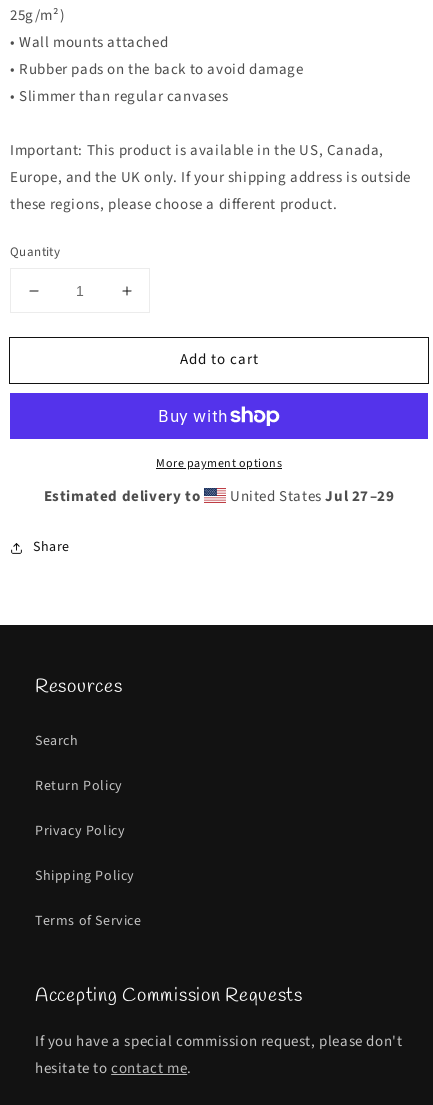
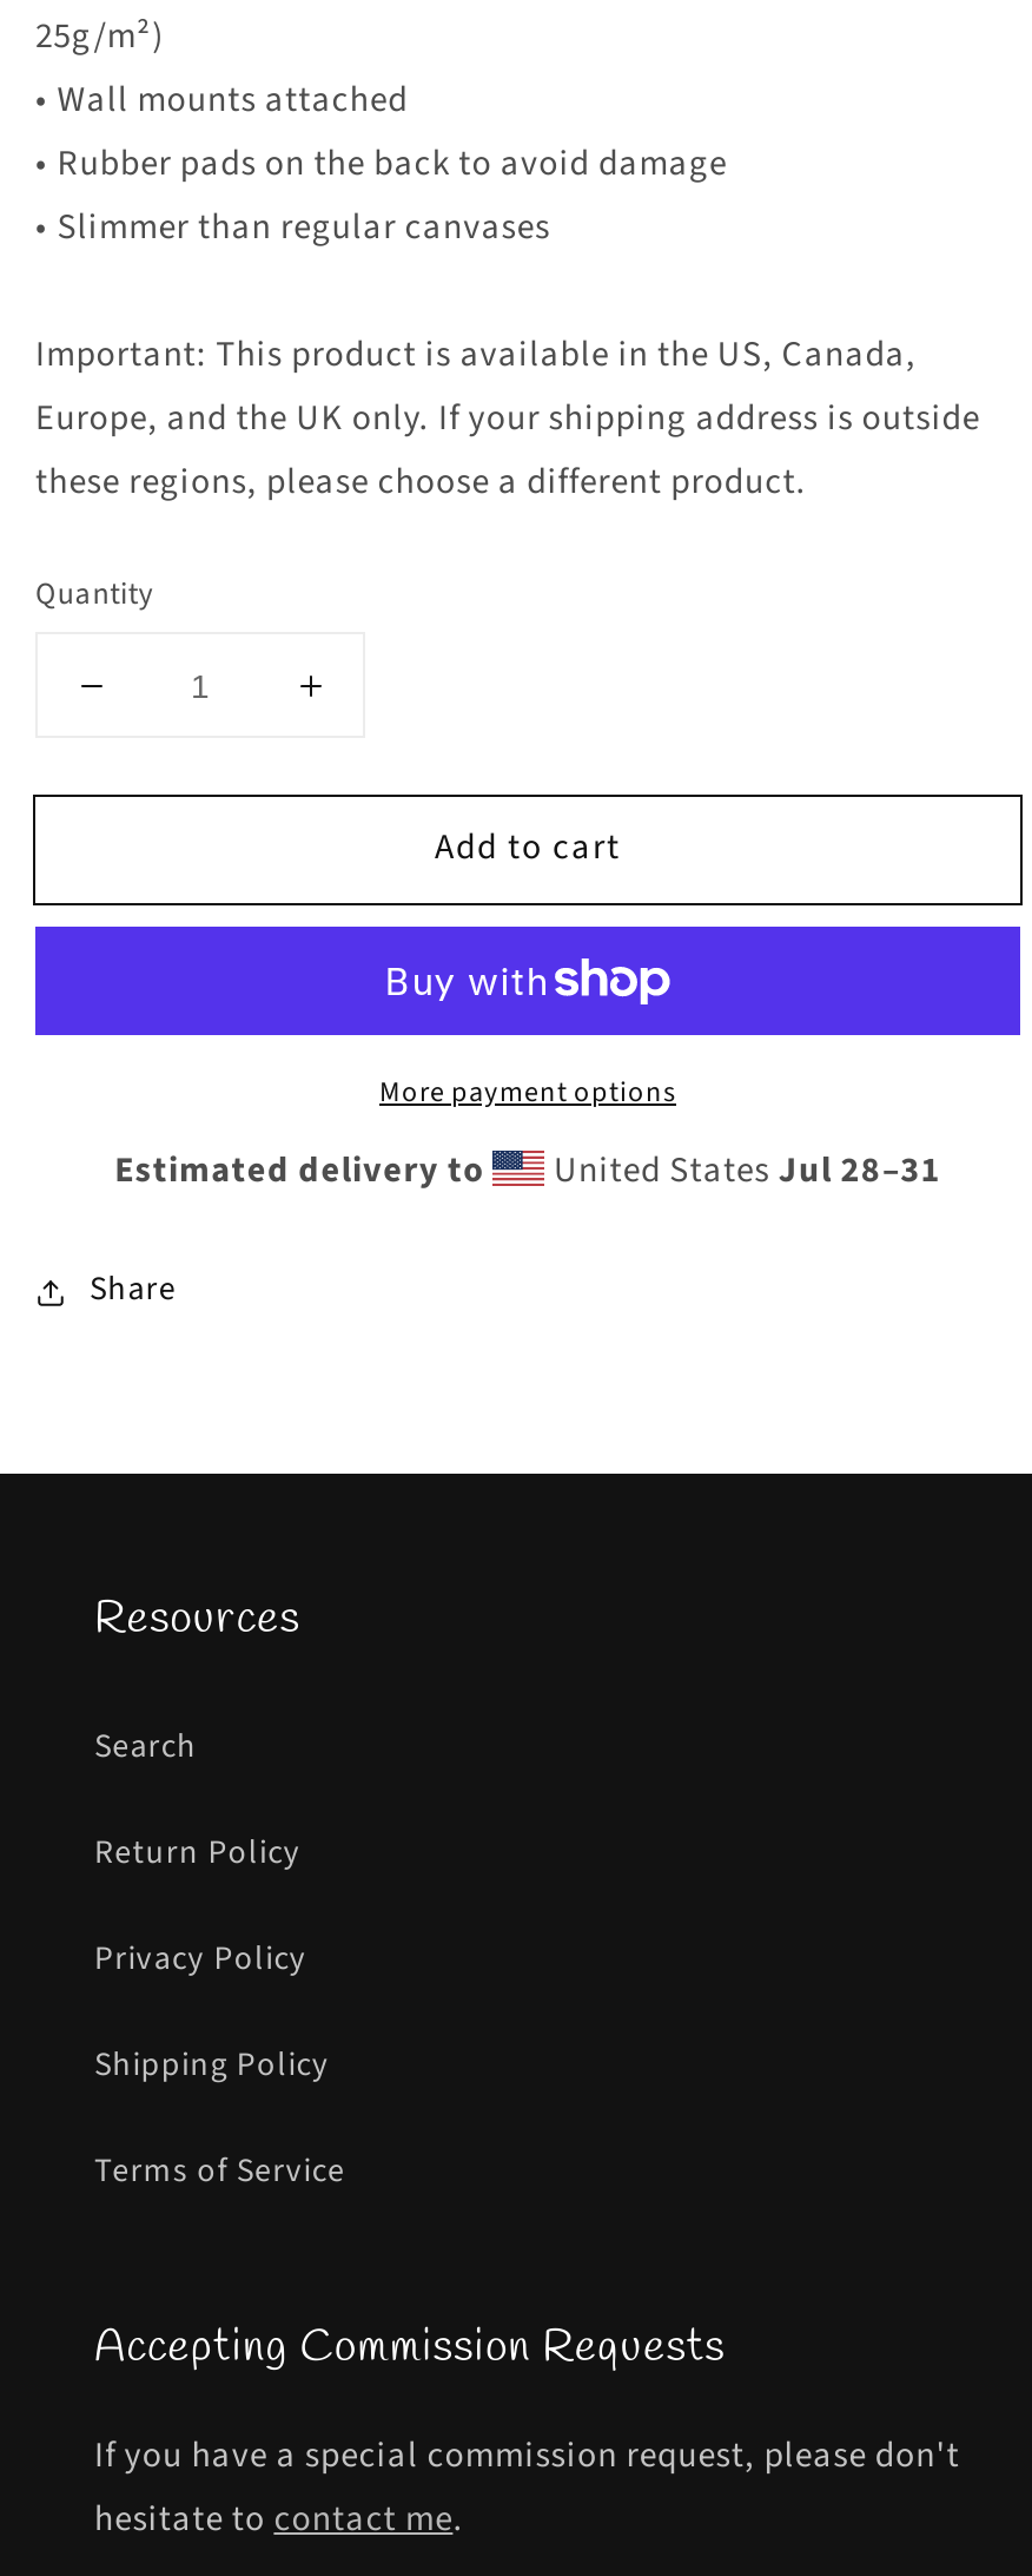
[226,486,394,507] United States Jul 27–29 -> [545,1146,941,1195] United States Jul 28–31

